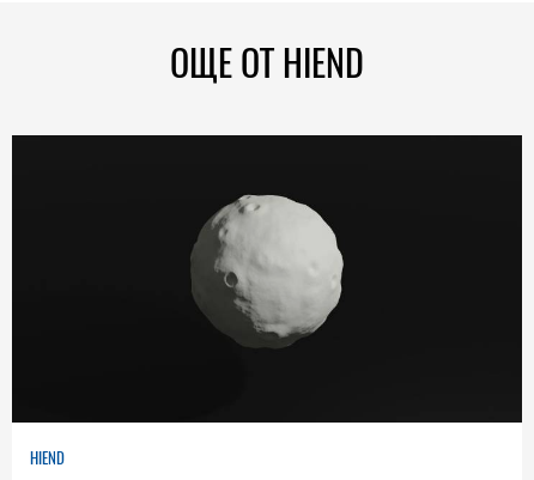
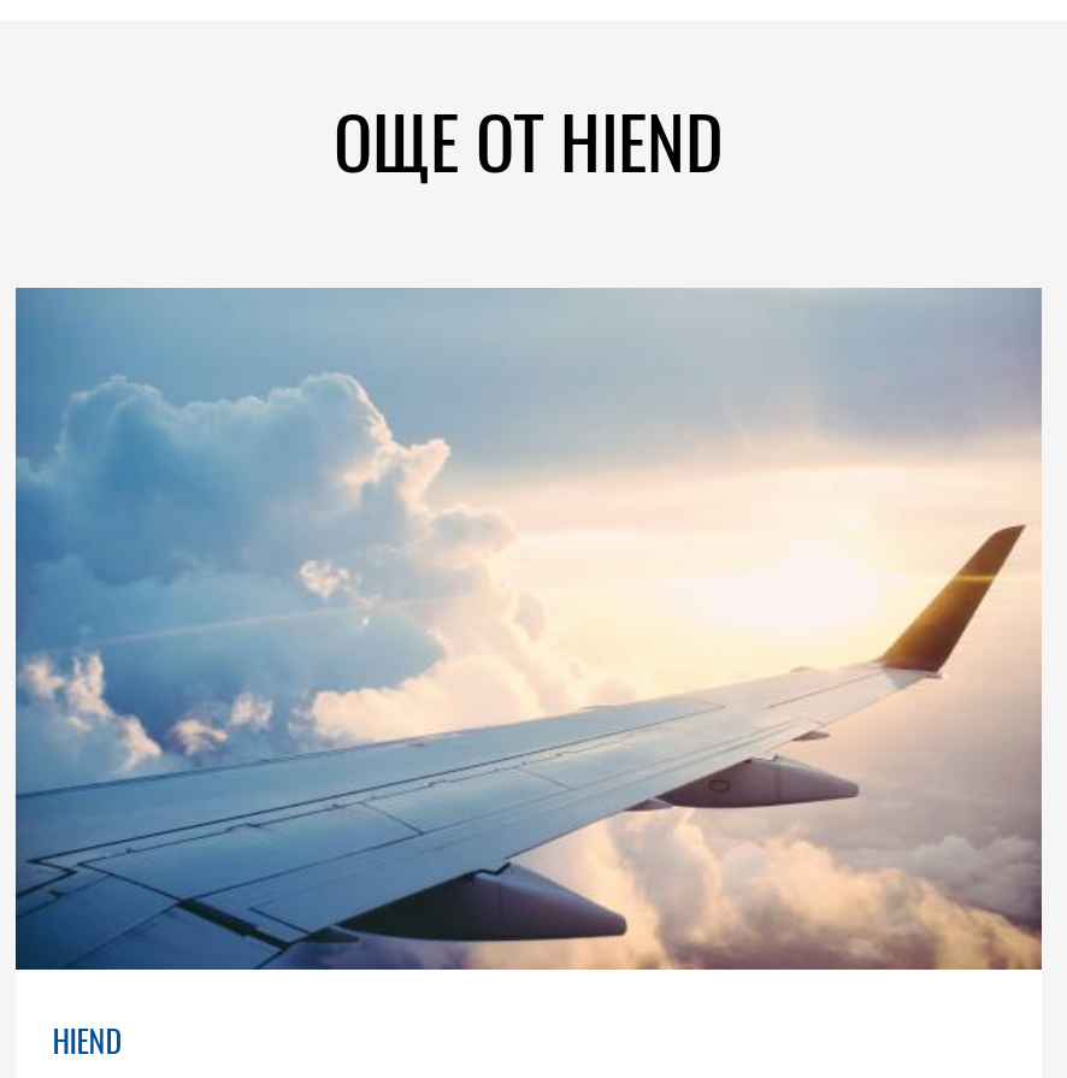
[11,134,523,424] [image] -> [13,287,1044,973] [image]

